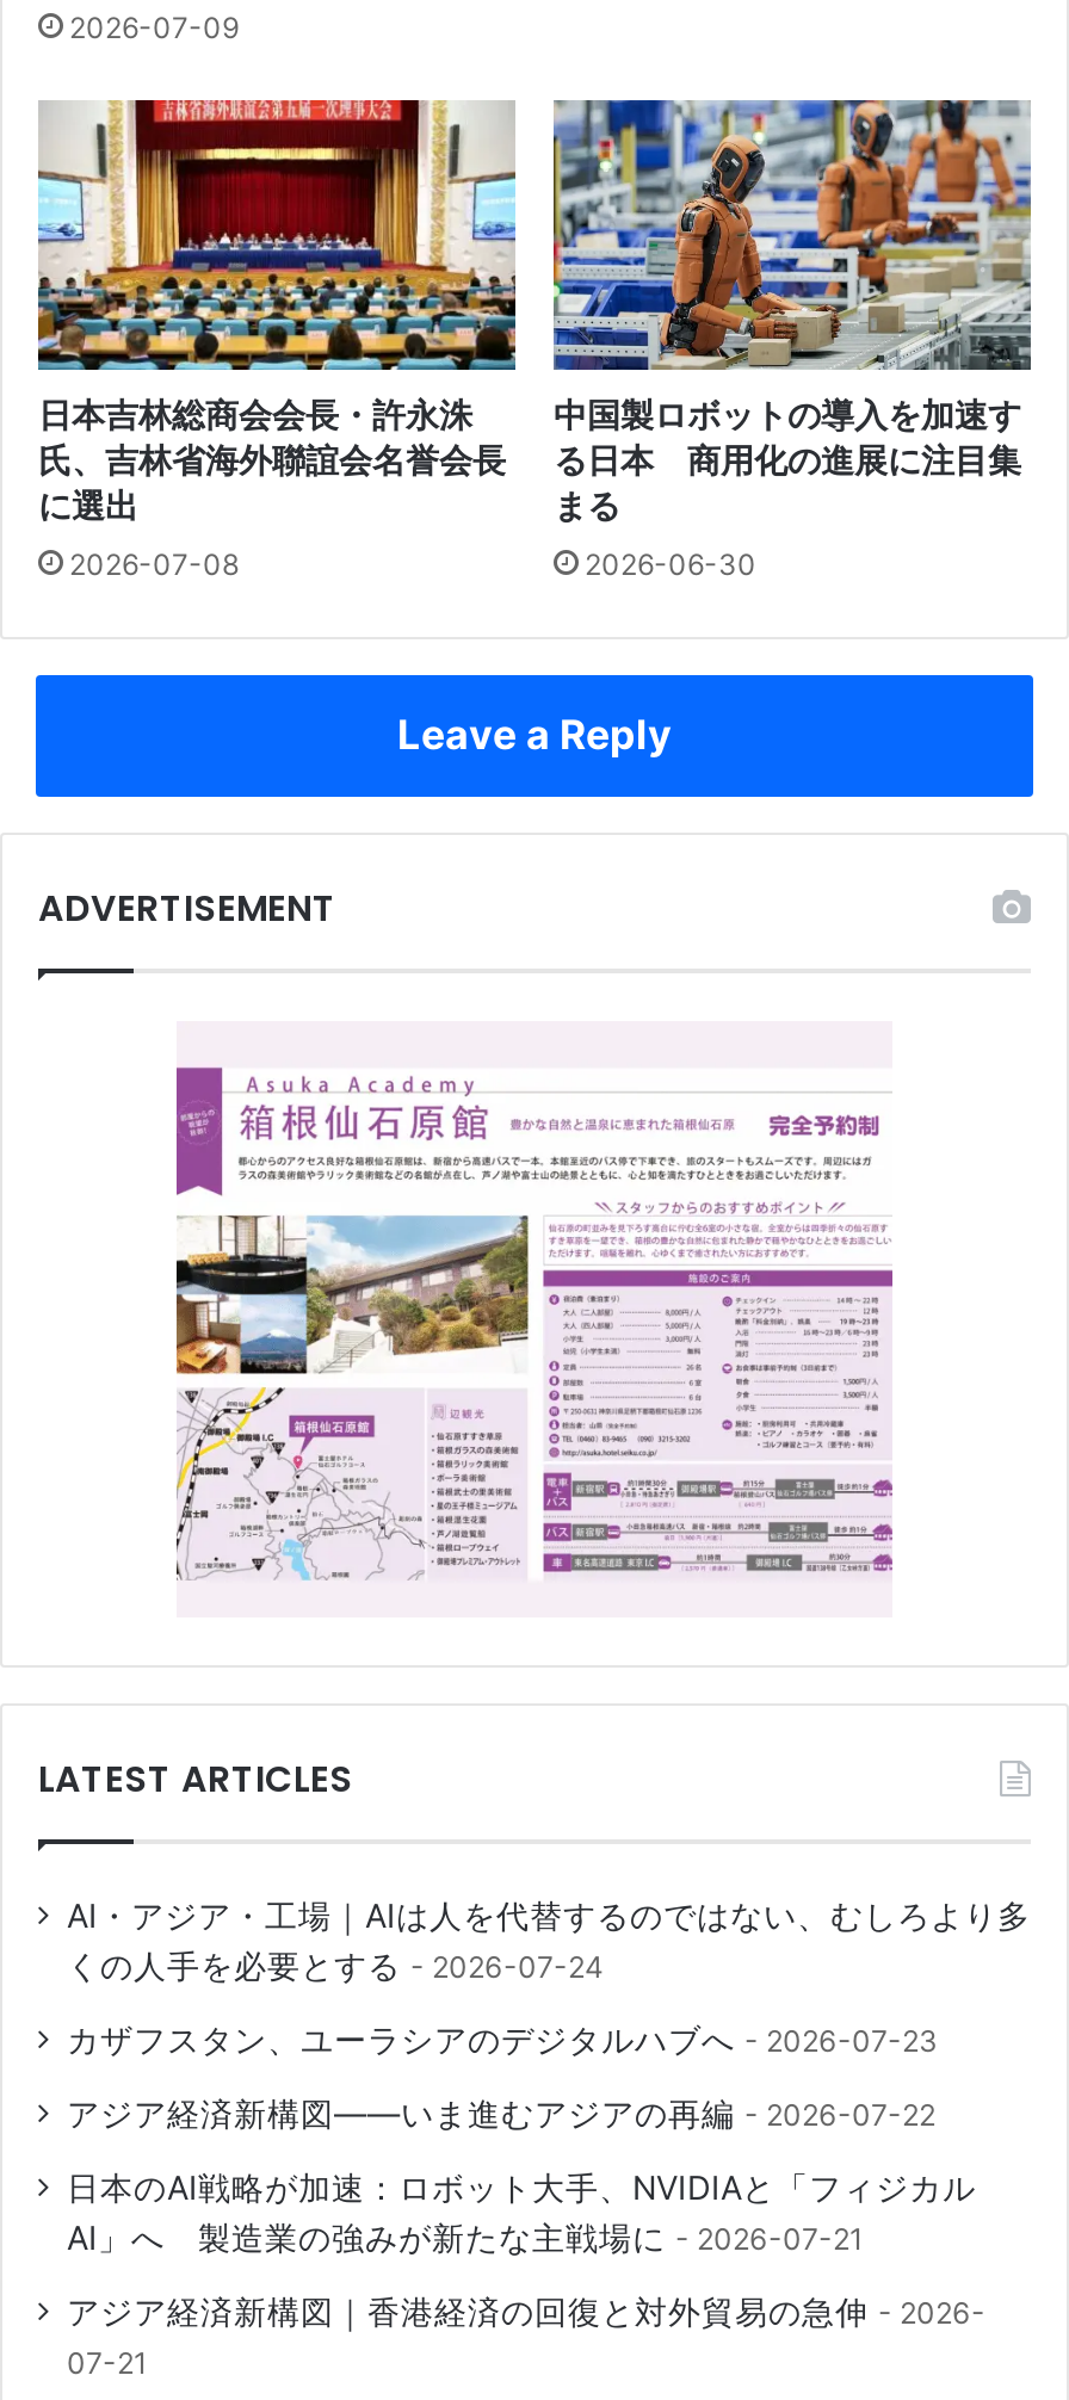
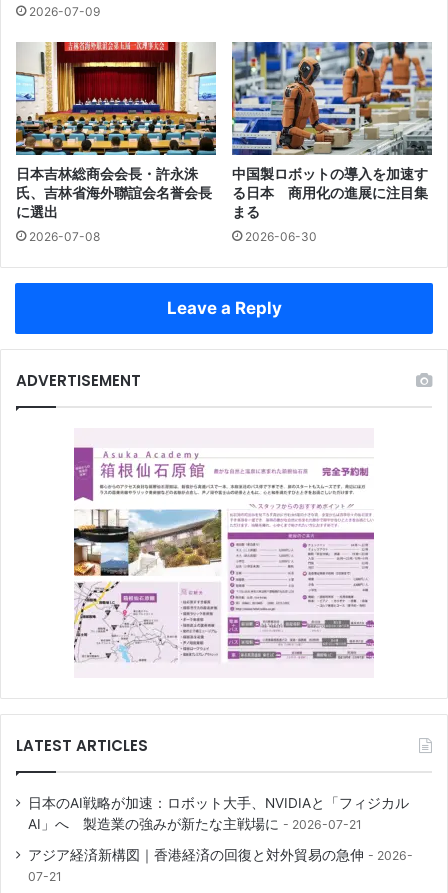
[67,1897,1031,2133] AI・アジア・工場｜AIは人を代替するのではない、むしろより多 | くの人手を必要とする | 2026-07-24 | カザフスタン、ユーラシアのデジタルハブへ | 2026-07-23 | アジア経済新構図――いま進むアジアの再編 | 2026-07-22 -> none

